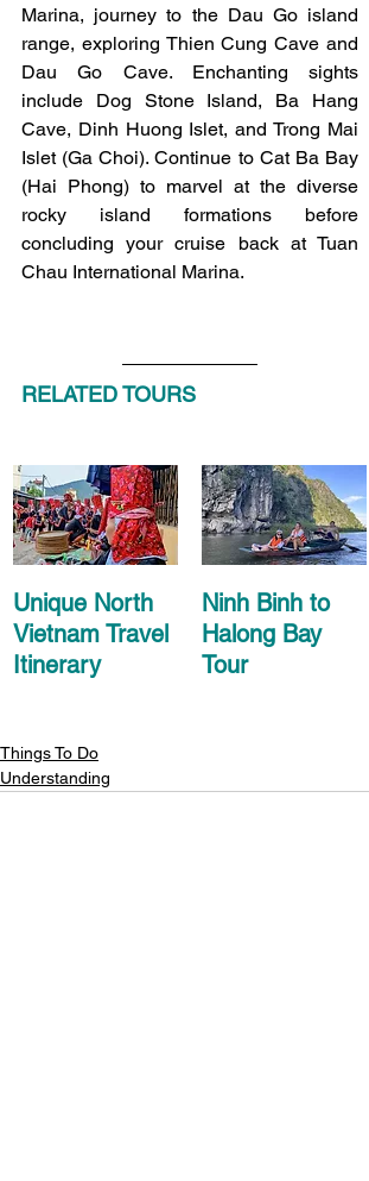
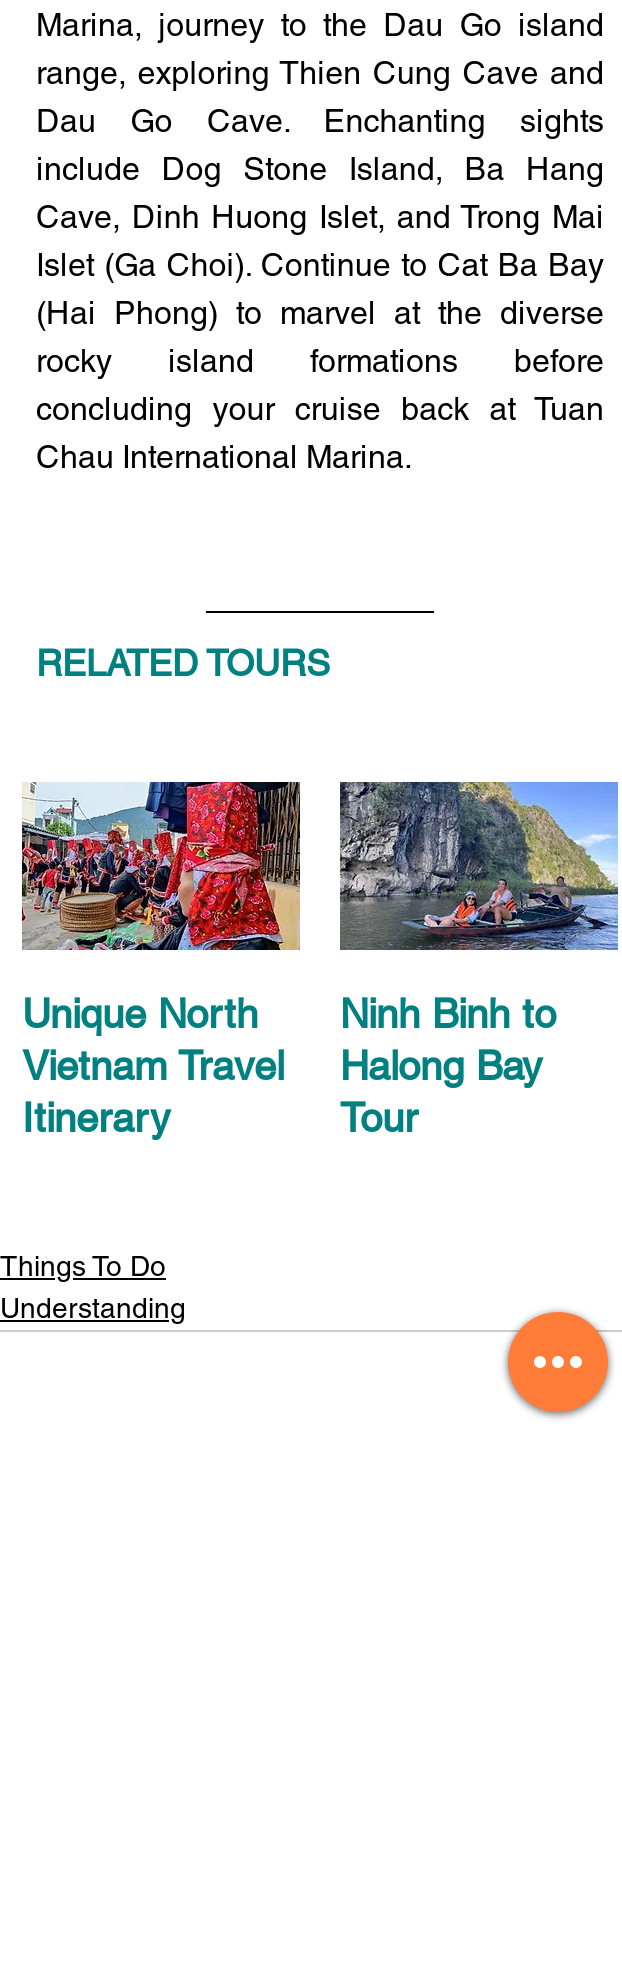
none -> [504,1308,612,1418] [image]

